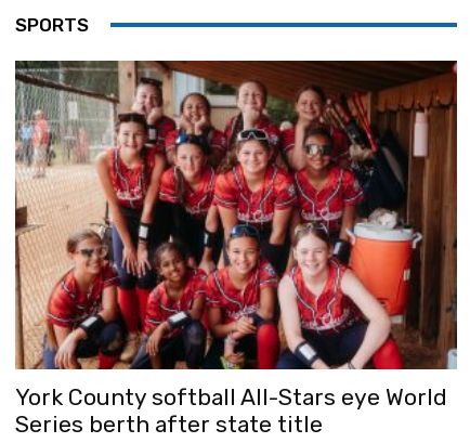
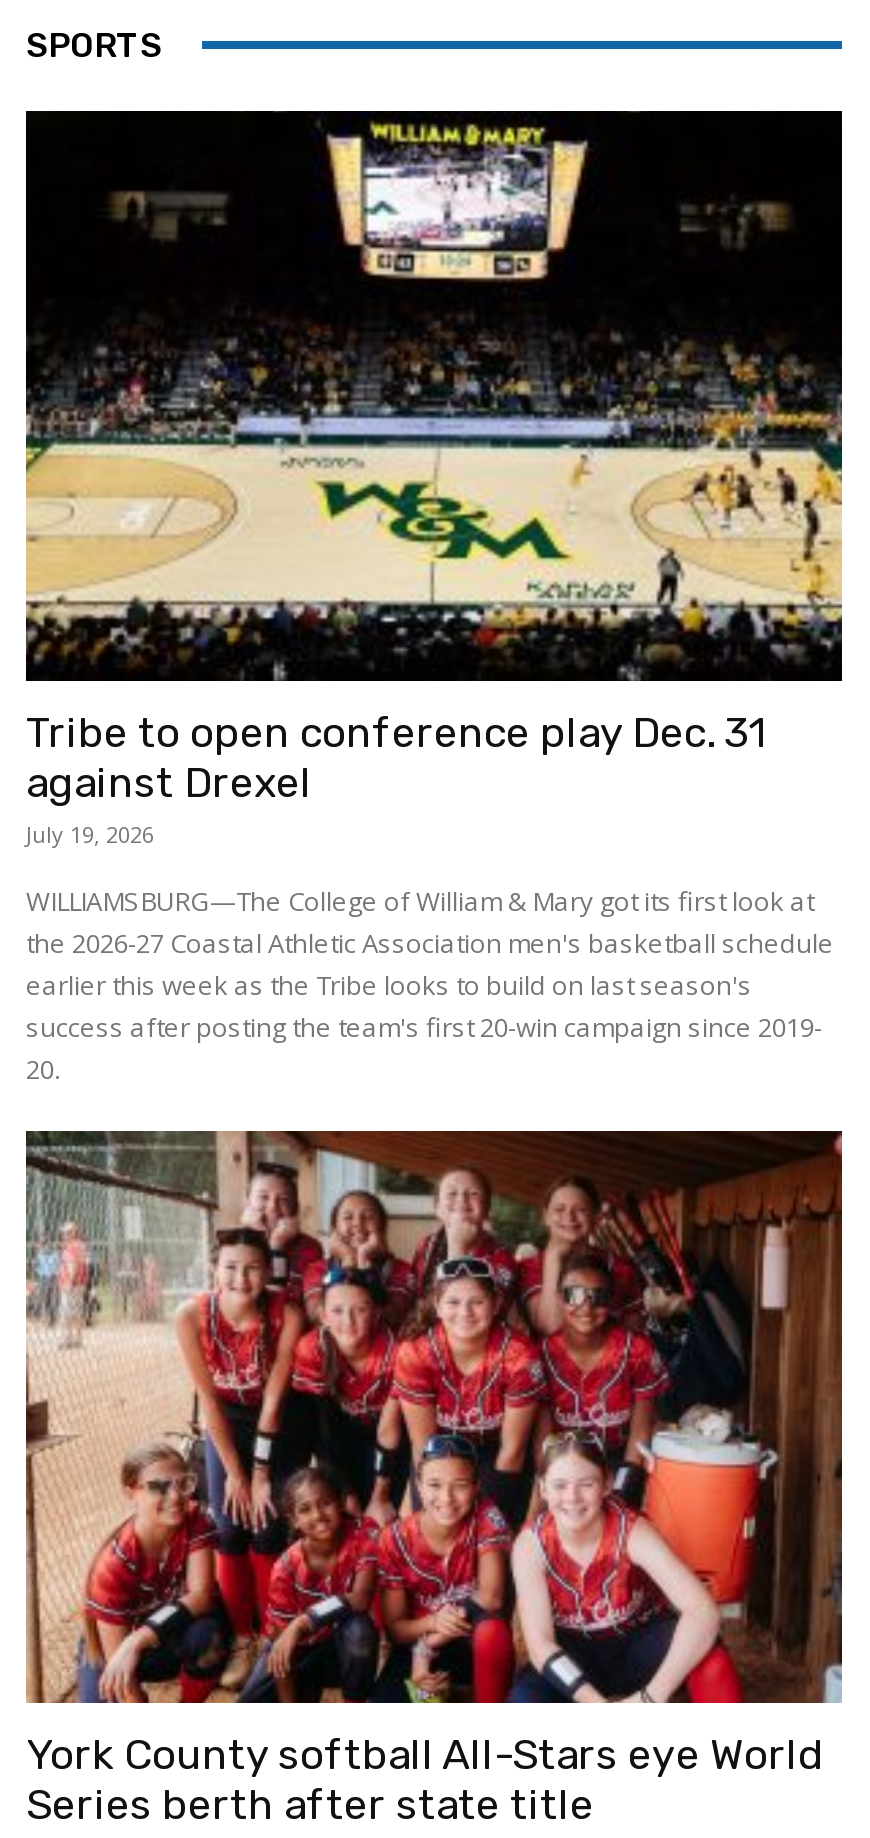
none -> [24,109,844,1088] [image] | Tribe to open conference play Dec. 31 | against Drexel | July 19, 2026 | WILLIAMSBURG—The College of William & Mary got its first look at | the 2026-27 Coastal Athletic Association men's basketball schedule | earlier this week as the Tribe looks to build on last season's | success after posting the team's first 20-win campaign since 2019- | 20.

